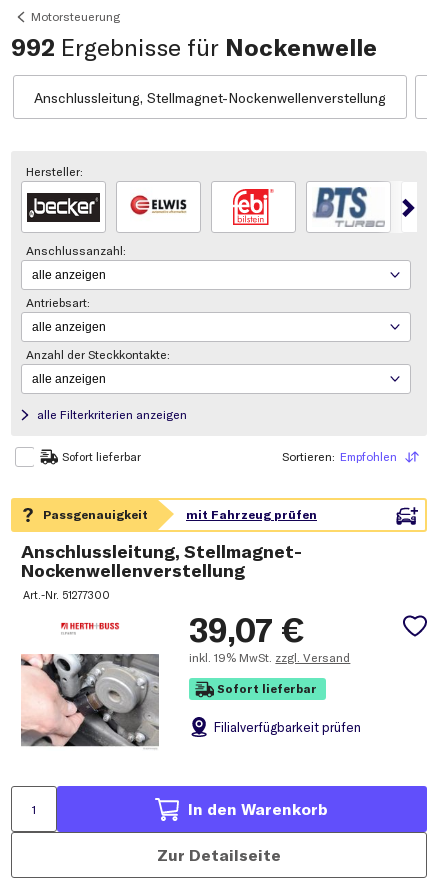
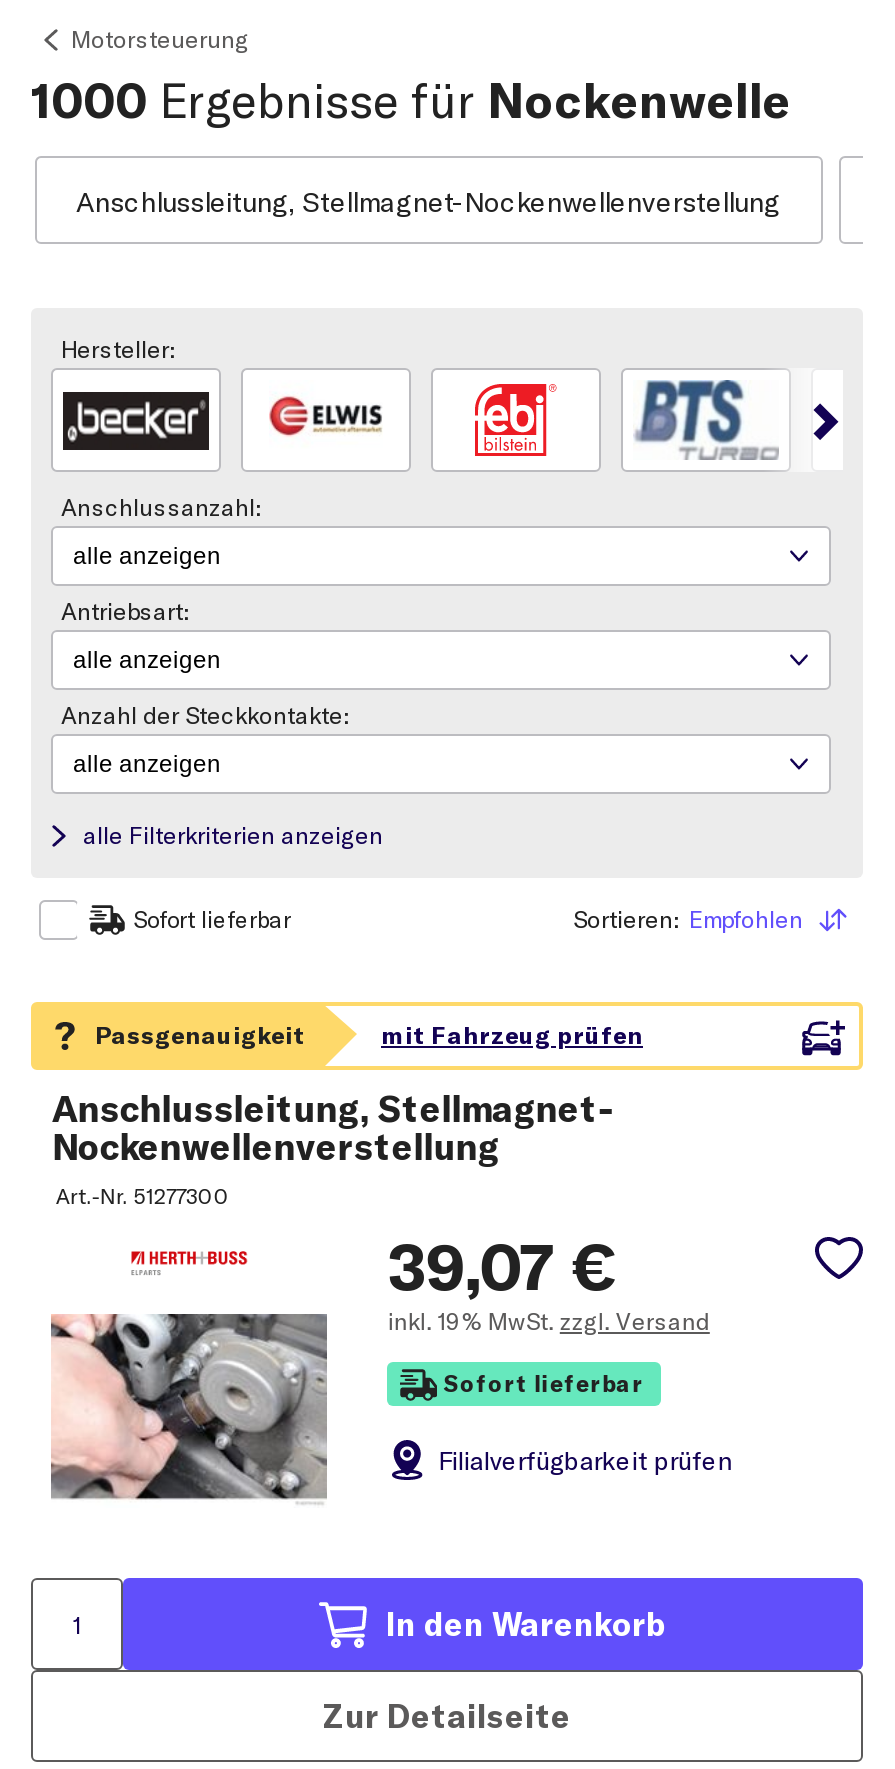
[11,32,377,62] 992 Ergebnisse für Nockenwelle -> [31,70,791,130] 1000 Ergebnisse für Nockenwelle

